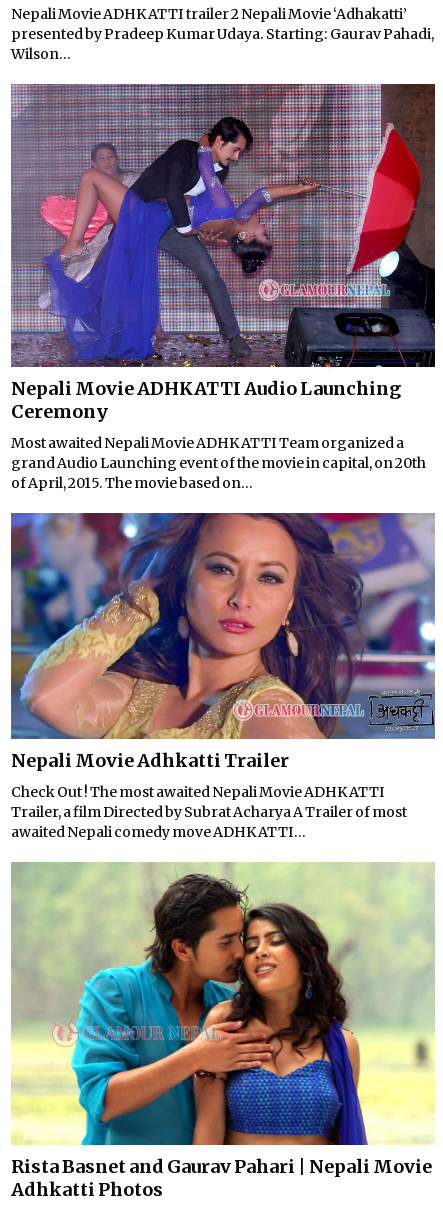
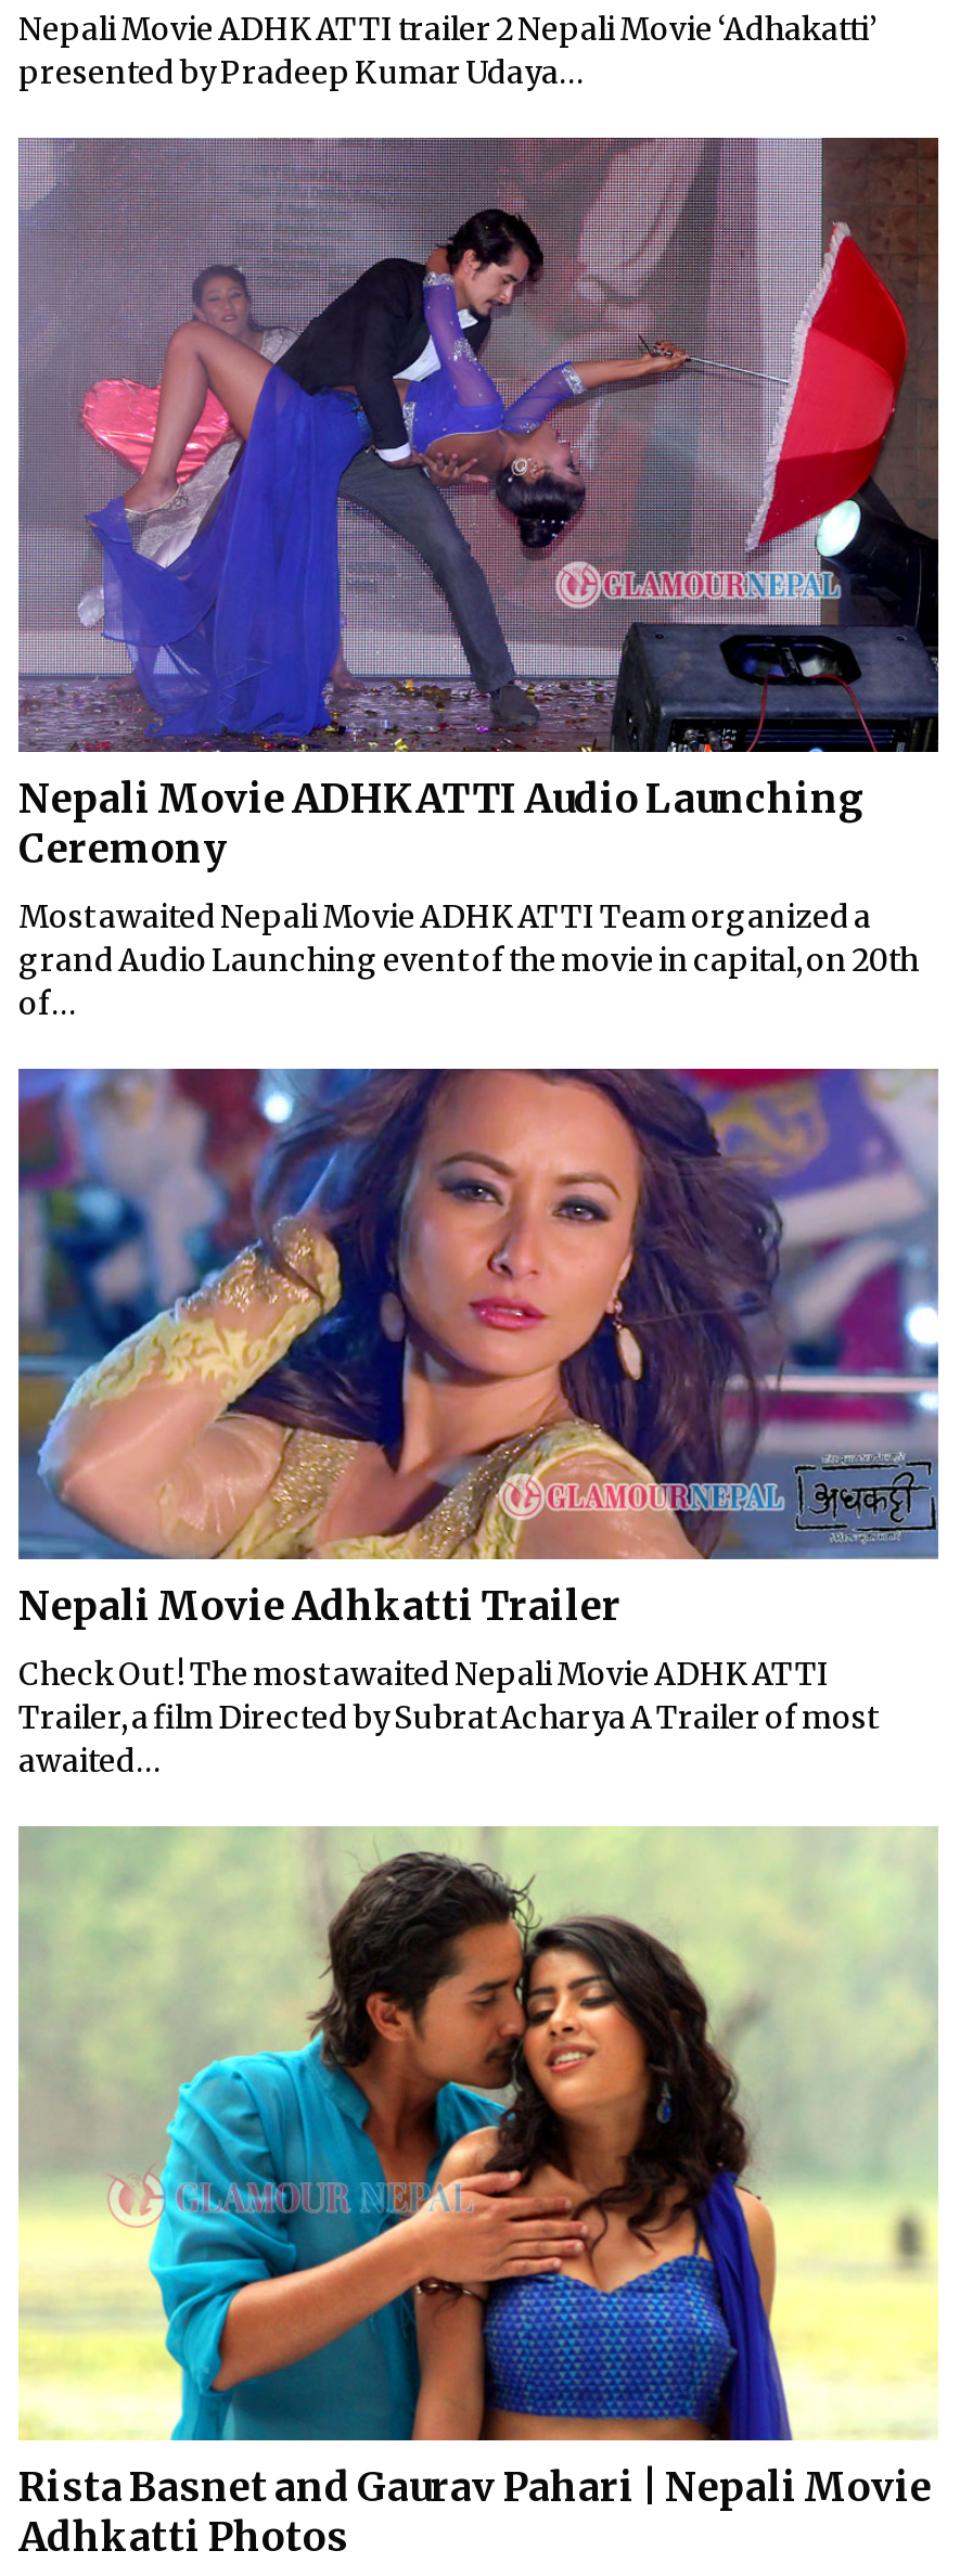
[11,25,434,63] presented by Pradeep Kumar Udaya. Starting: Gaurav Pahadi, | Wilson... -> [18,54,585,93] presented by Pradeep Kumar Udaya...
[11,474,253,492] of April, 2015. The movie based on... -> [18,984,77,1023] of...
[11,823,306,841] awaited Nepali comedy move ADHKATTI... -> [18,1742,162,1781] awaited...

